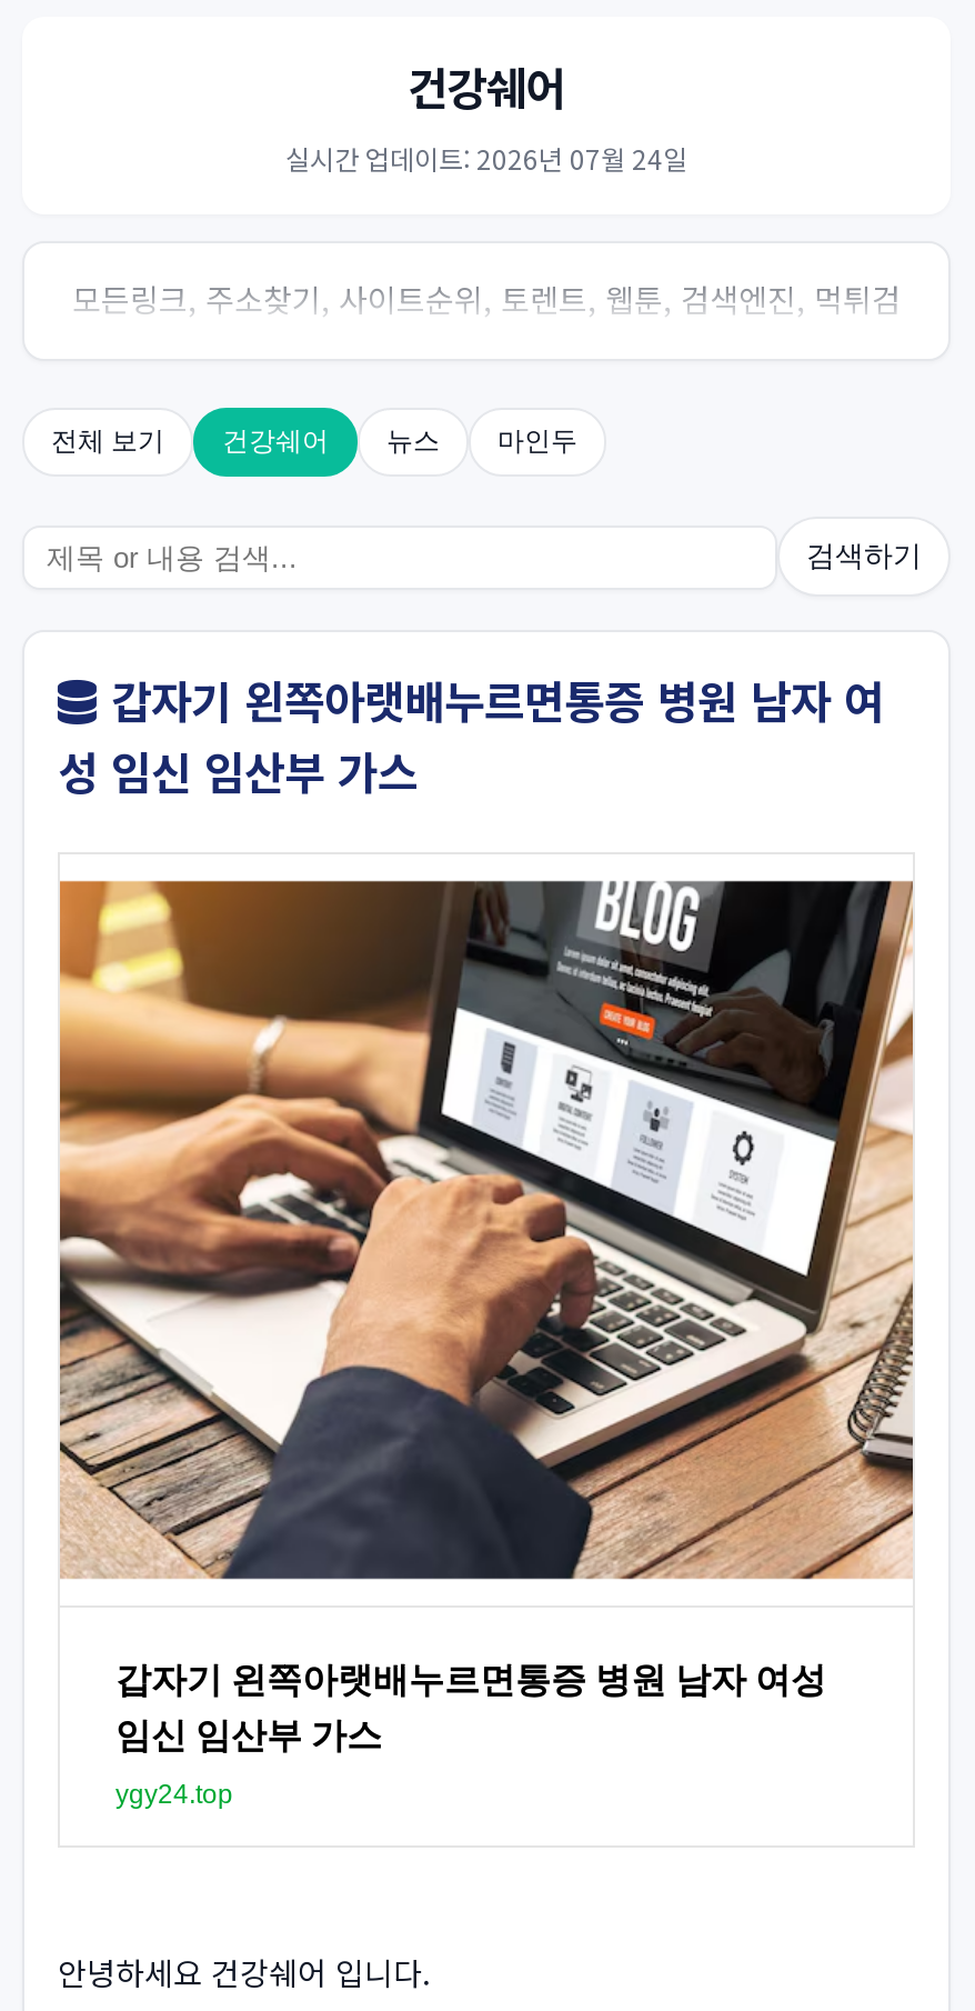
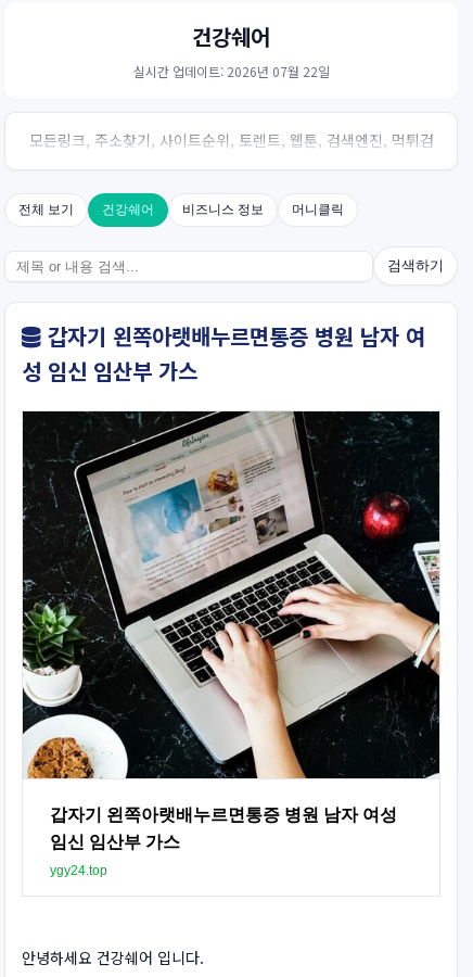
[285,139,687,177] 실시간 업데이트: 2026년 07월 24일 -> [133,62,329,80] 실시간 업데이트: 2026년 07월 22일
[386,426,577,457] 뉴스 | 마인두 -> [182,202,344,217] 비즈니스 정보 | 머니클릭
[58,854,915,1605] [image] -> [22,410,440,779] [image]

